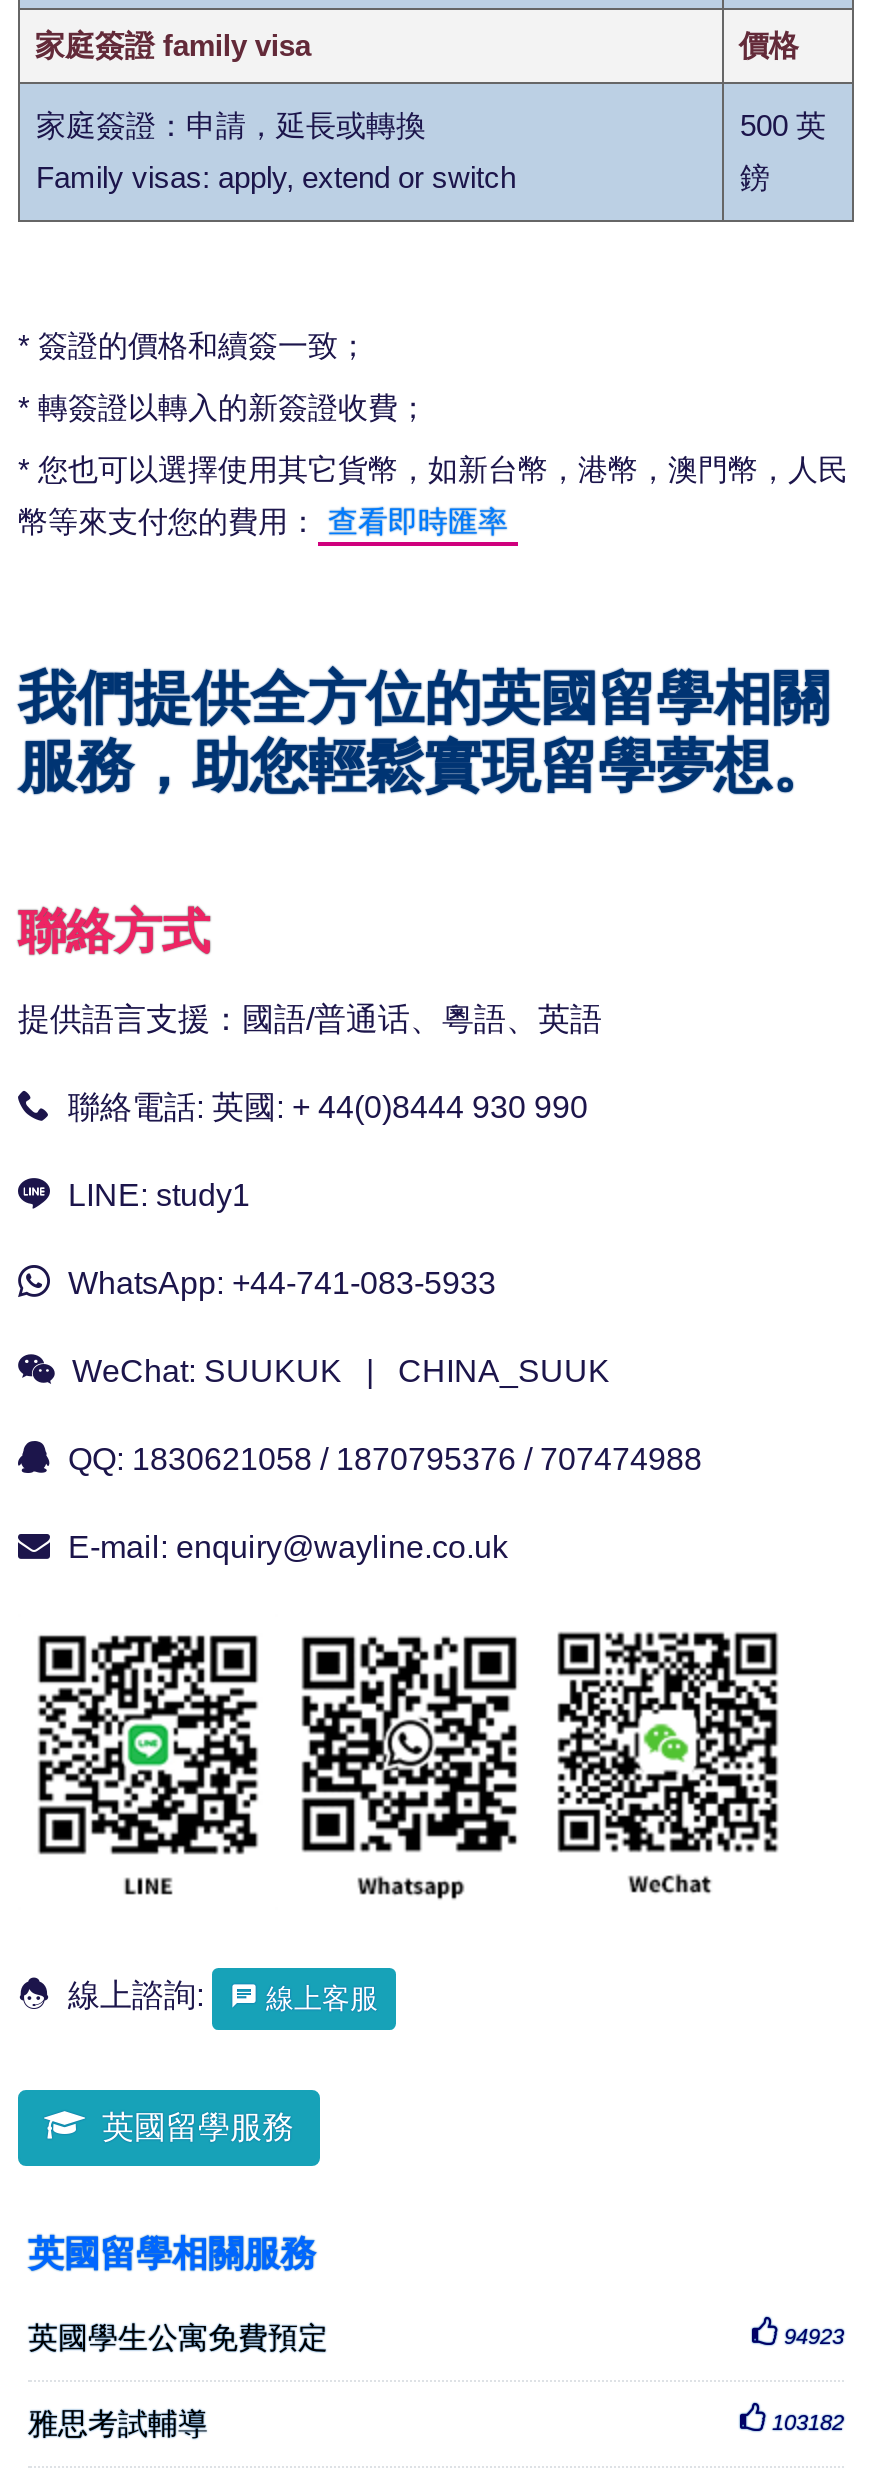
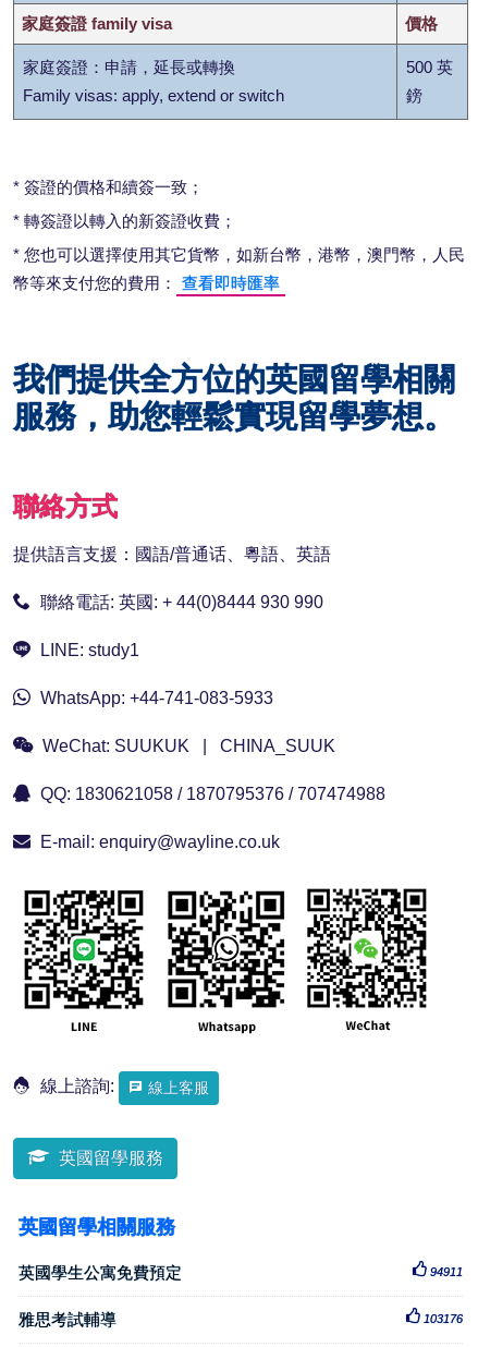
[778,2324,844,2348] 94923 -> [427,1265,463,1278] 94911
[766,2410,844,2434] 103182 -> [420,1312,463,1325] 103176

